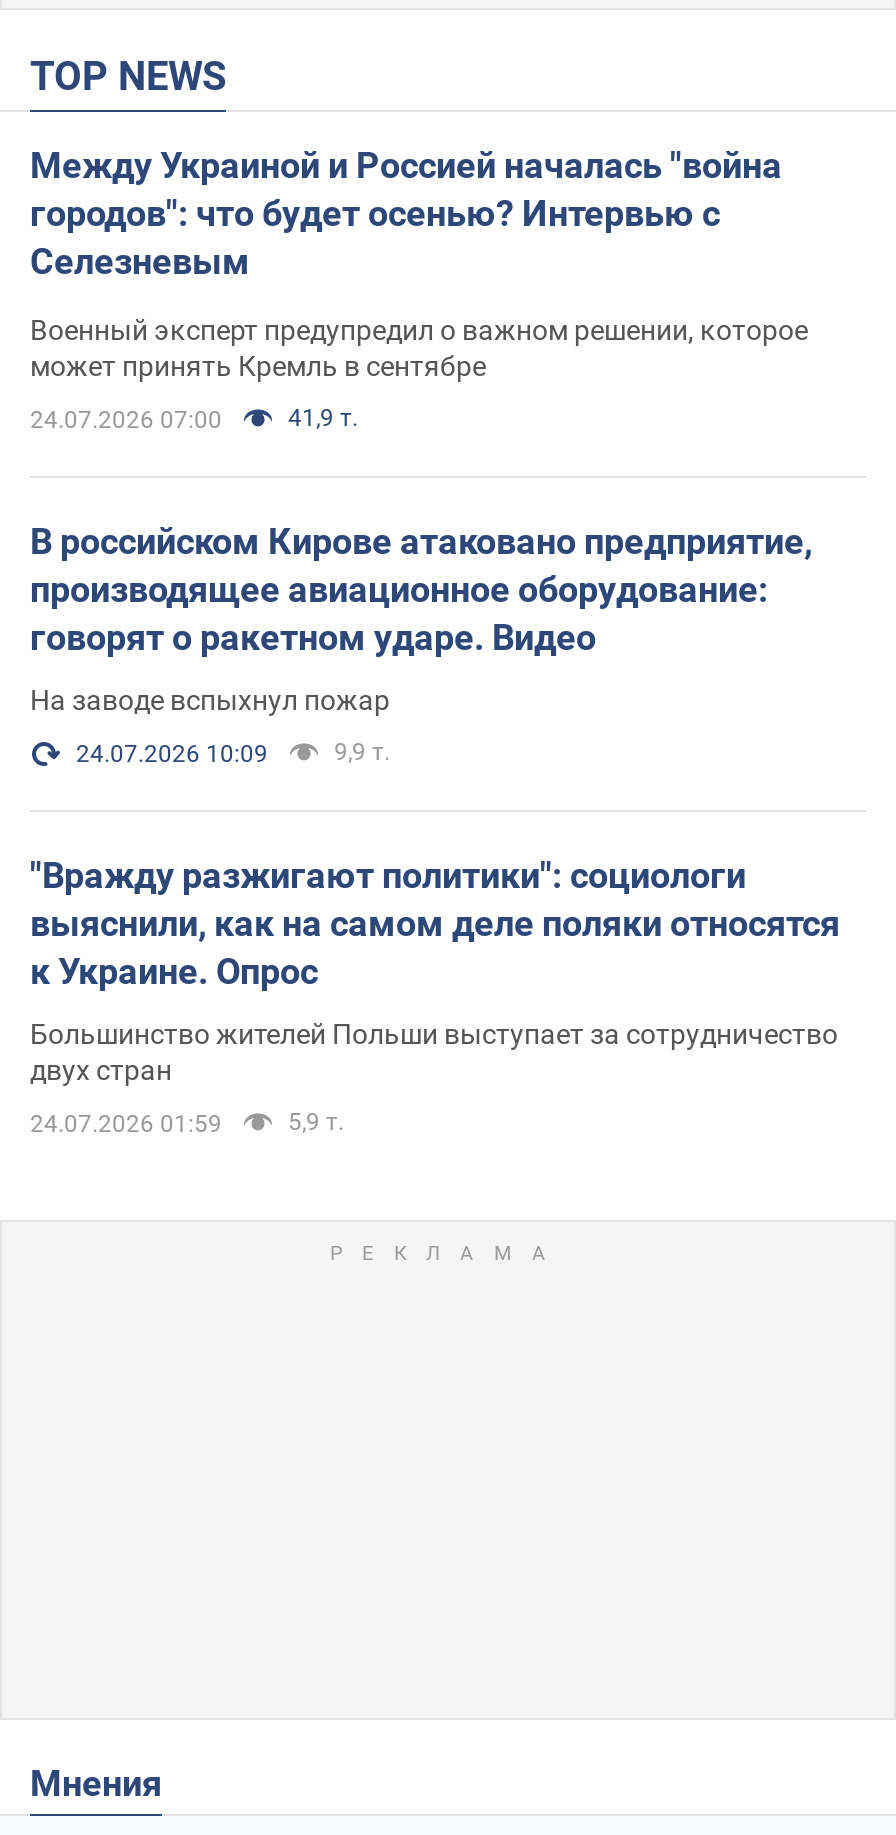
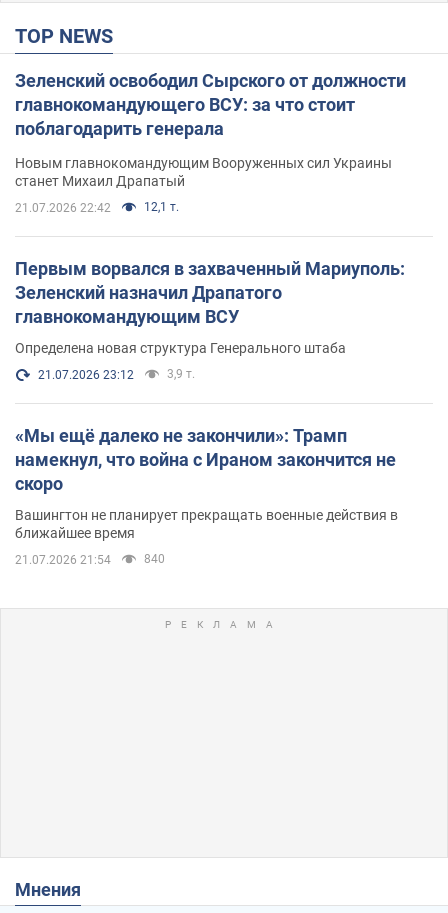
[30,143,782,281] Между Украиной и Россией началась "война | городов": что будет осенью? Интервью с | Селезневым -> [15,70,406,139] Зеленский освободил Сырского от должности | главнокомандующего ВСУ: за что стоит | поблагодарить генерала
[30,313,808,381] Военный эксперт предупредил о важном решении, которое | может принять Кремль в сентябре -> [15,155,392,189] Новым главнокомандующим Вооруженных сил Украины | станет Михаил Драпатый
[30,403,358,433] 24.07.2026 07:00 | 41,9 т. -> [15,200,179,215] 21.07.2026 22:42 | 12,1 т.
[30,519,812,657] В российском Кирове атаковано предприятие, | производящее авиационное оборудование: | говорят о ракетном ударе. Видео -> [15,258,405,327] Первым ворвался в захваченный Мариуполь: | Зеленский назначил Драпатого | главнокомандующим ВСУ
[30,683,390,715] На заводе вспыхнул пожар -> [15,340,346,356] Определена новая структура Генерального штаба
[76,737,390,767] 24.07.2026 10:09 | 9,9 т. -> [38,367,195,382] 21.07.2026 23:12 | 3,9 т.
[30,853,840,991] "Вражду разжигают политики": социологи | выяснили, как на самом деле поляки относятся | к Украине. Опрос -> [15,425,396,494] «Мы ещё далеко не закончили»: Трамп | намекнул, что война с Ираном закончится не | скоро
[30,1017,838,1085] Большинство жителей Польши выступает за сотрудничество | двух стран -> [15,507,398,541] Вашингтон не планирует прекращать военные действия в | ближайшее время
[30,1107,344,1137] 24.07.2026 01:59 | 5,9 т. -> [15,552,165,567] 21.07.2026 21:54 | 840

